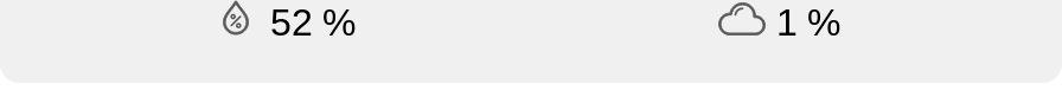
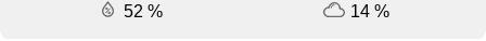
[776,4,840,44] 1 % -> [350,2,389,20] 14 %

